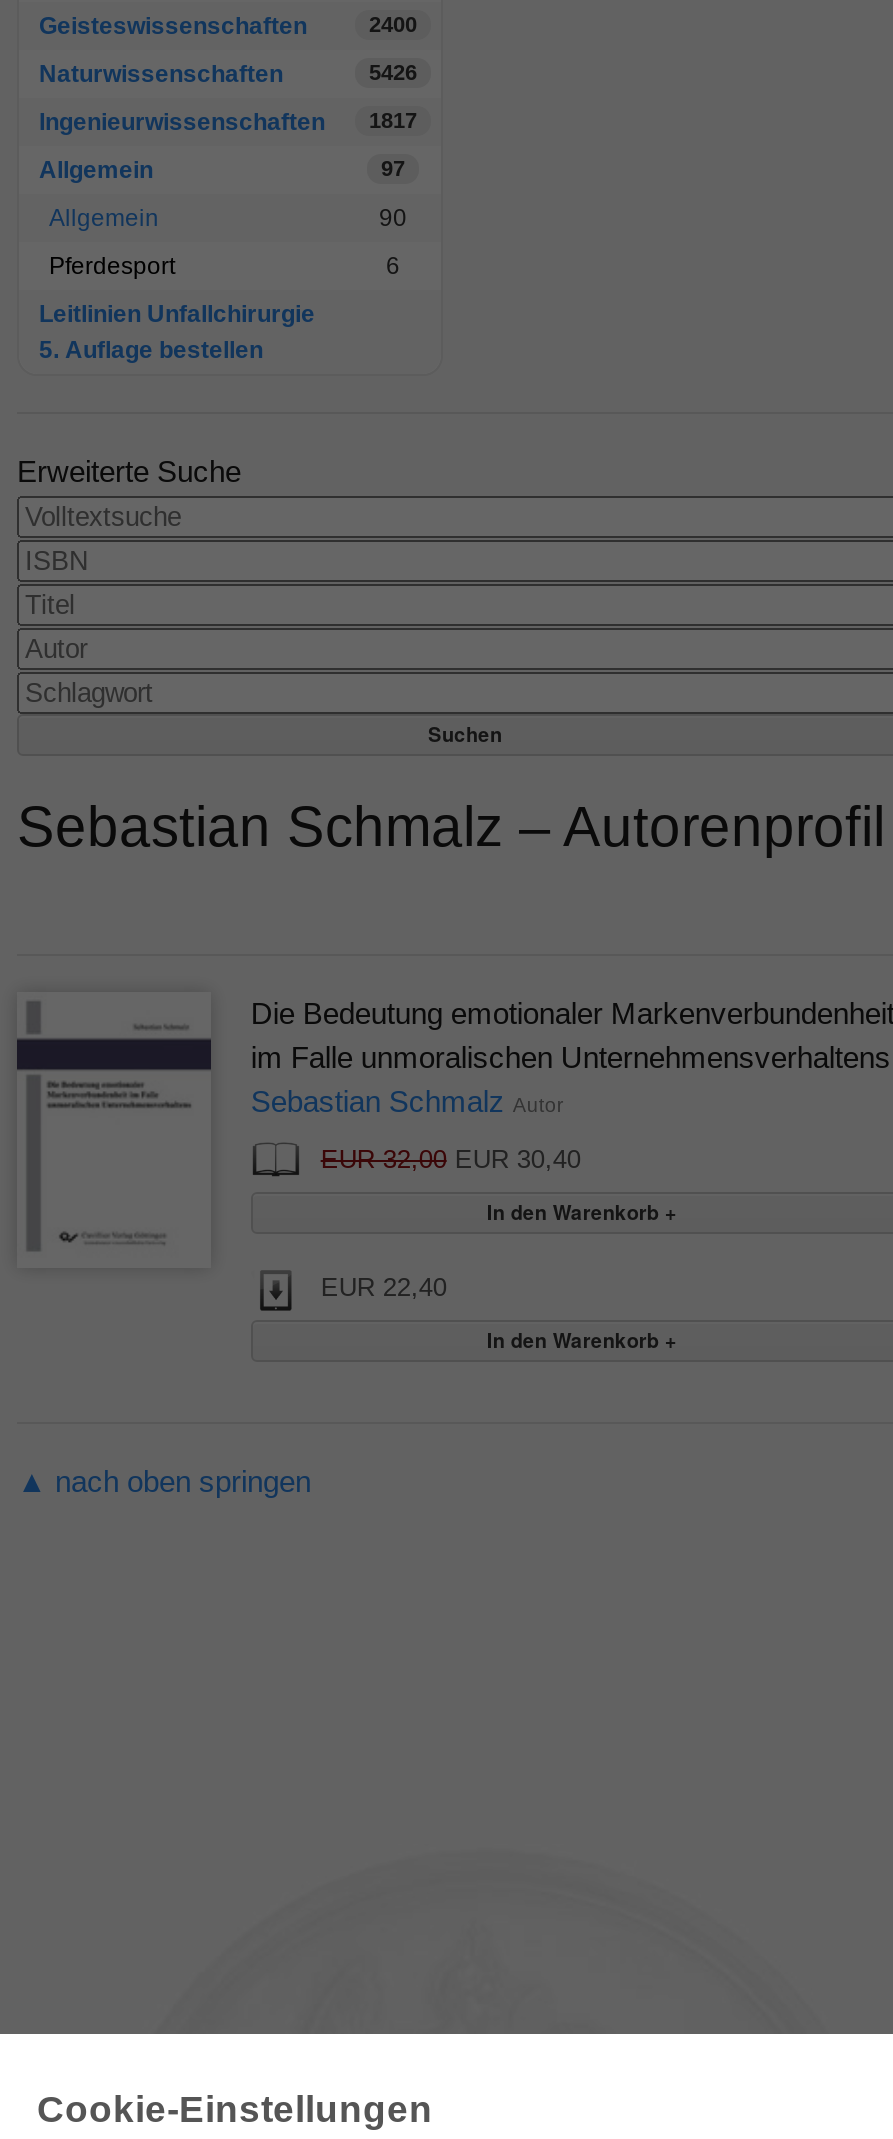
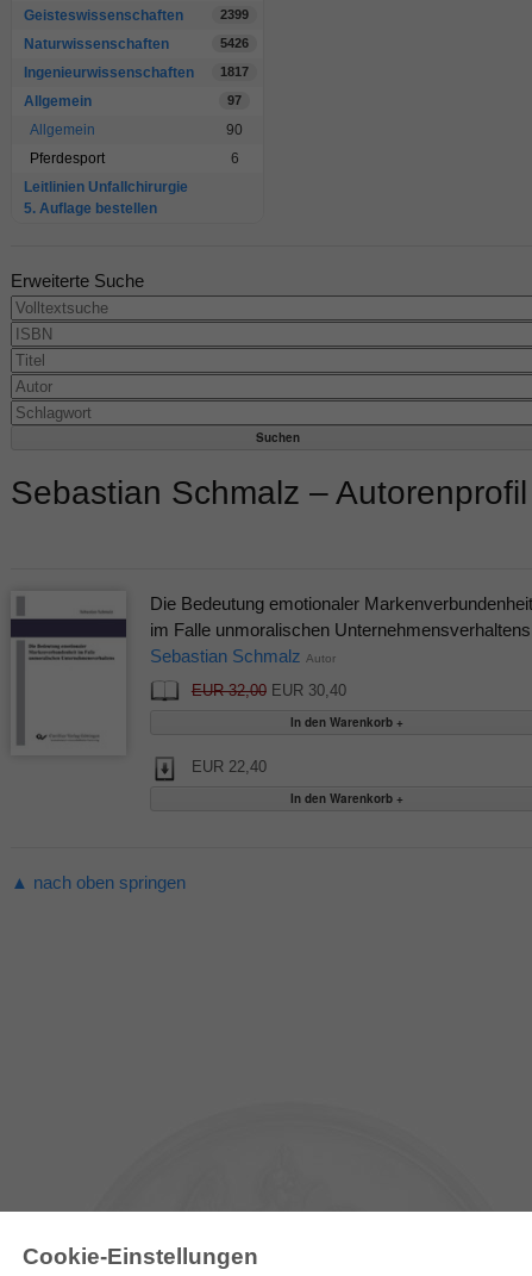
[369,13,417,37] 2400 -> [220,8,249,22] 2399

